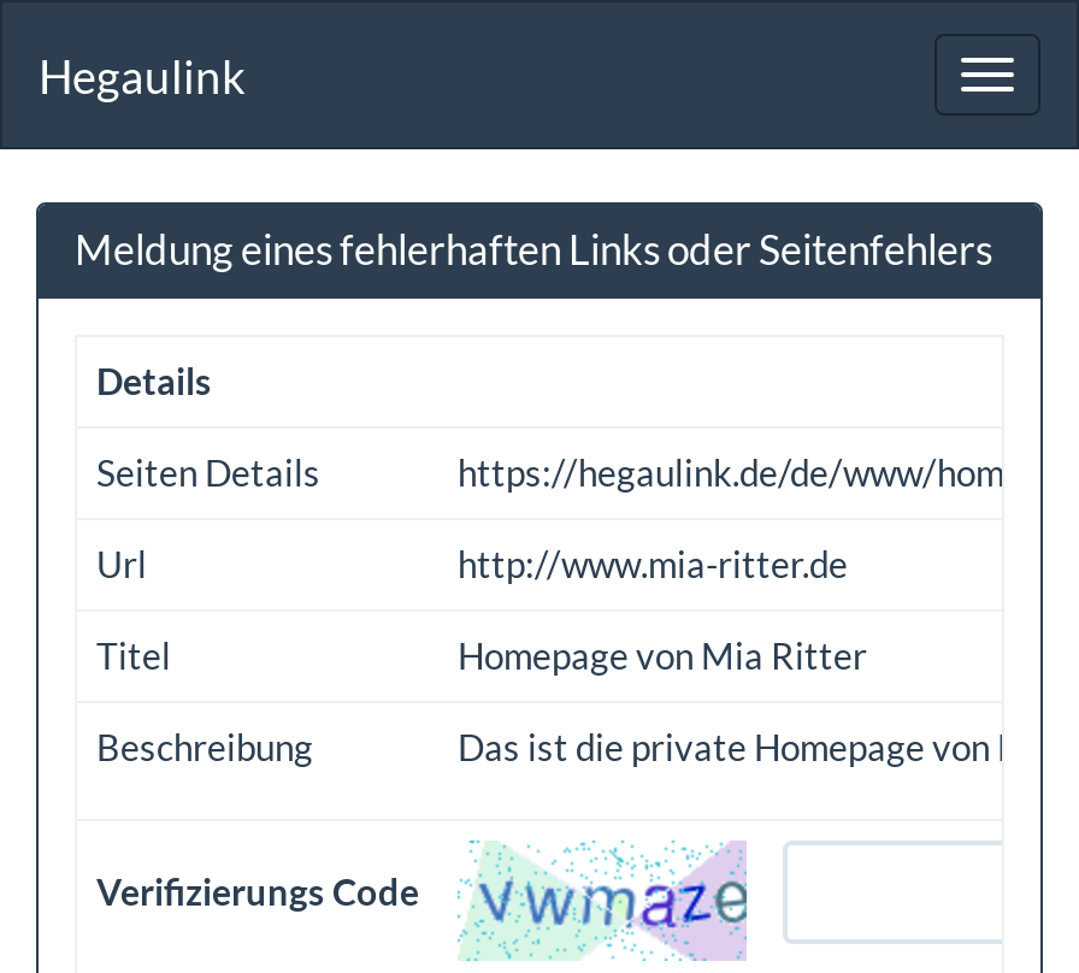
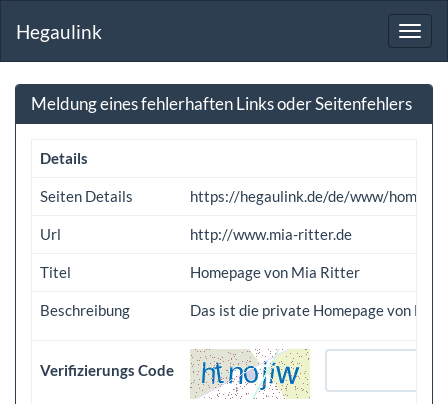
[460,841,749,961] [image] -> [190,349,310,399] [image]

